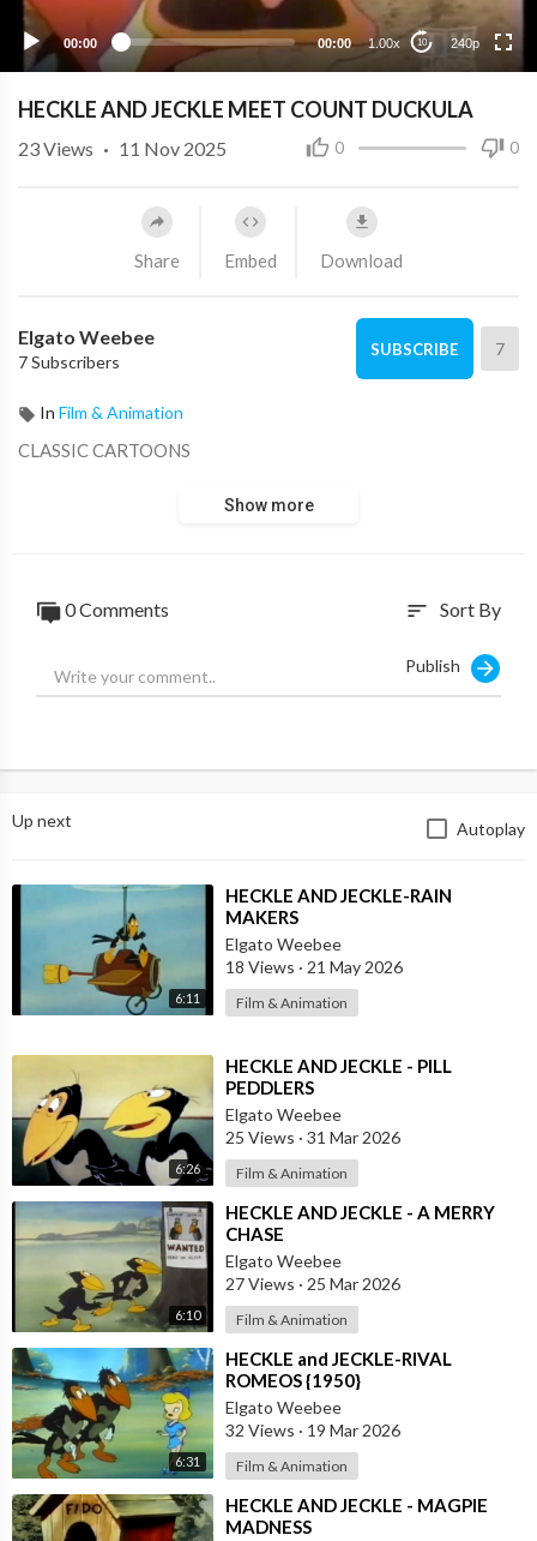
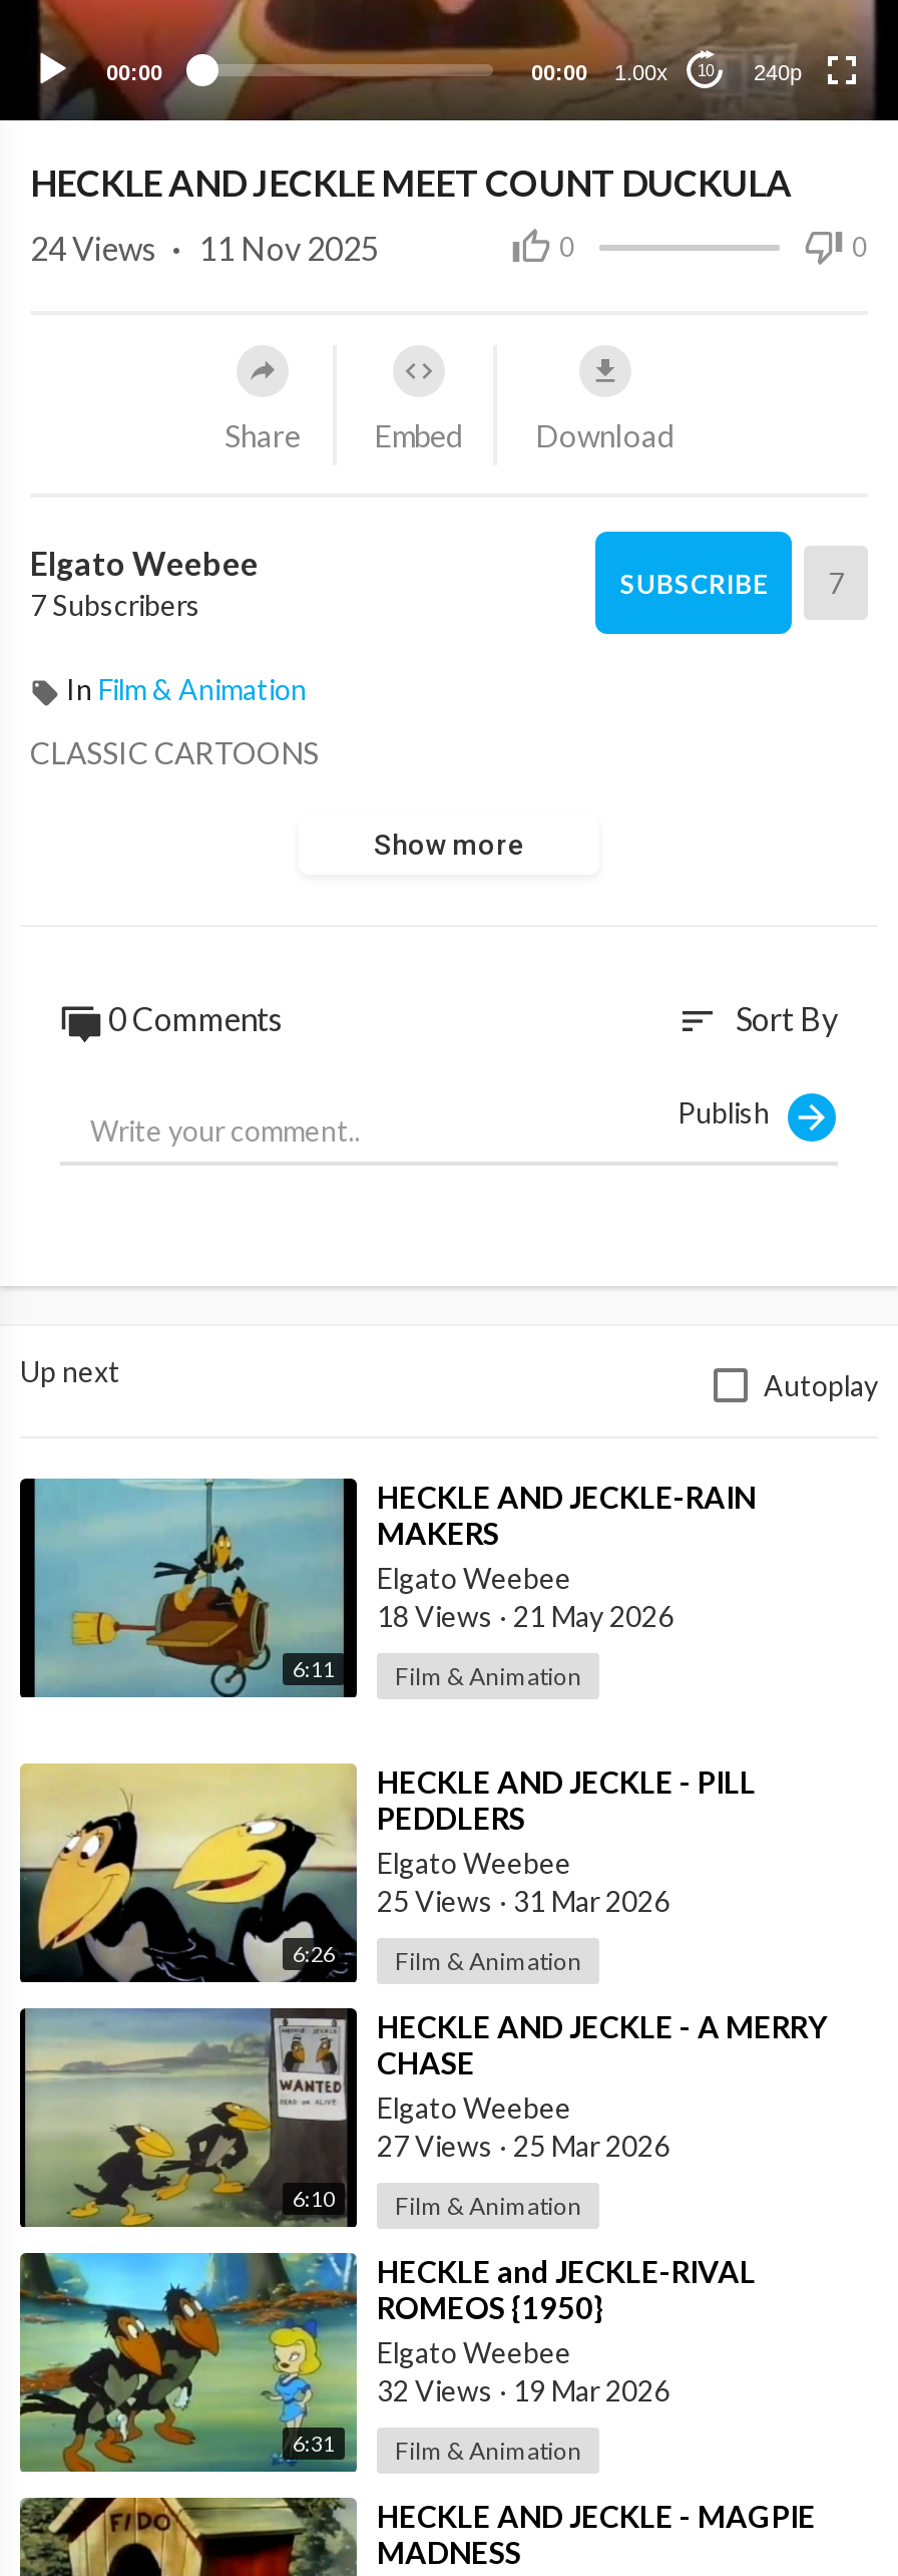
[18,137,227,160] 23Views · 11 Nov 2025 -> [30,229,379,267] 24Views · 11 Nov 2025

